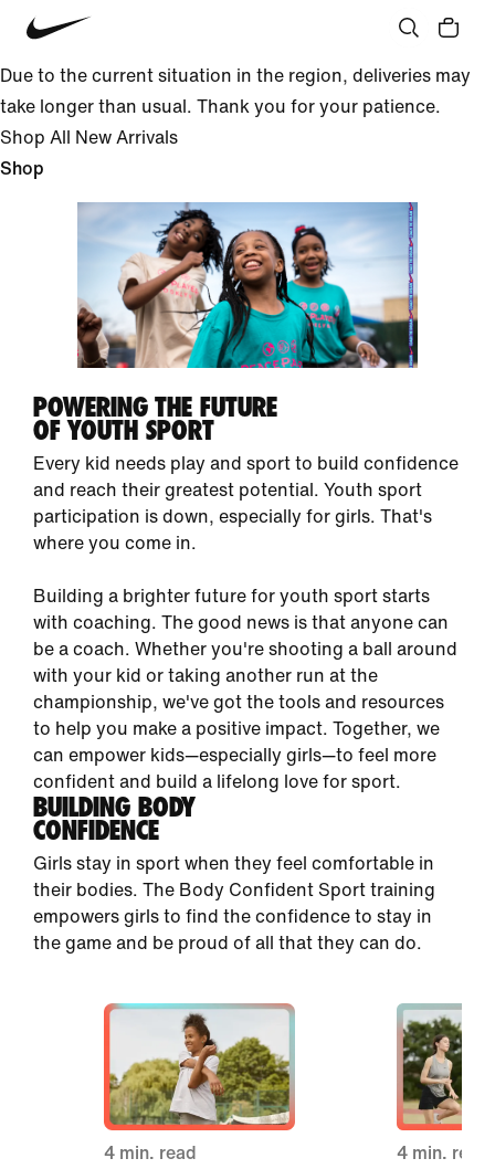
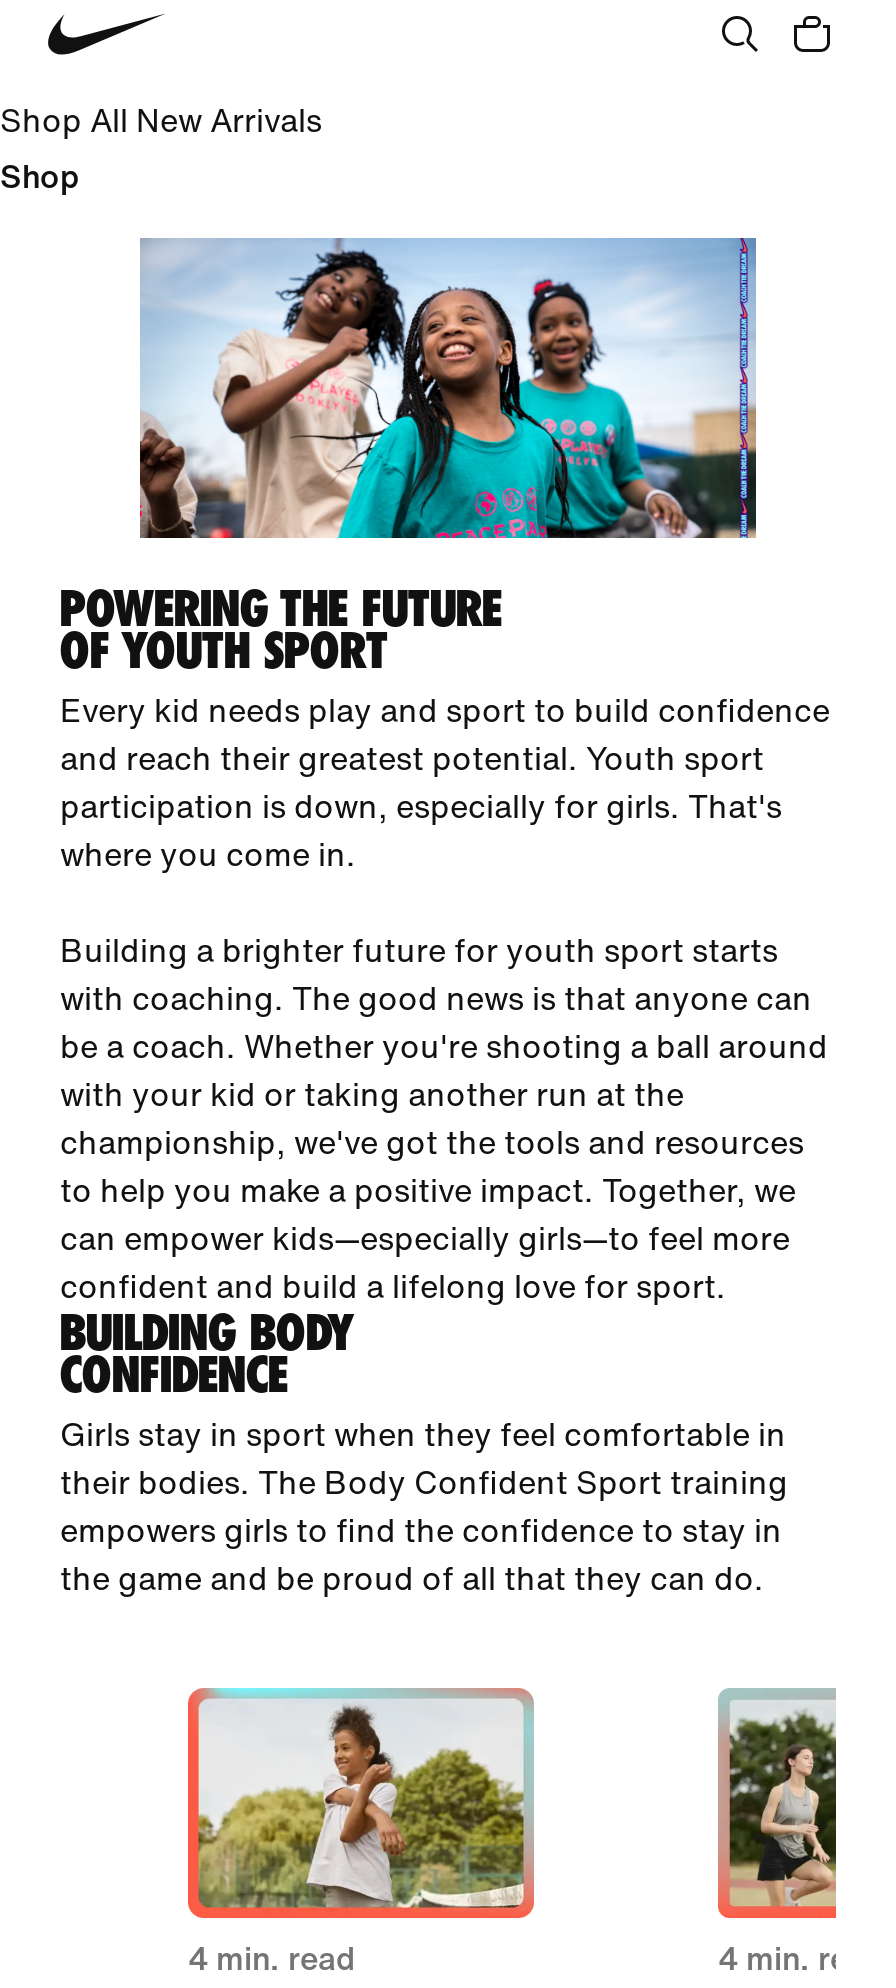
[0,66,471,116] Due to the current situation in the region, deliveries may | take longer than usual. Thank you for your patience. -> none

